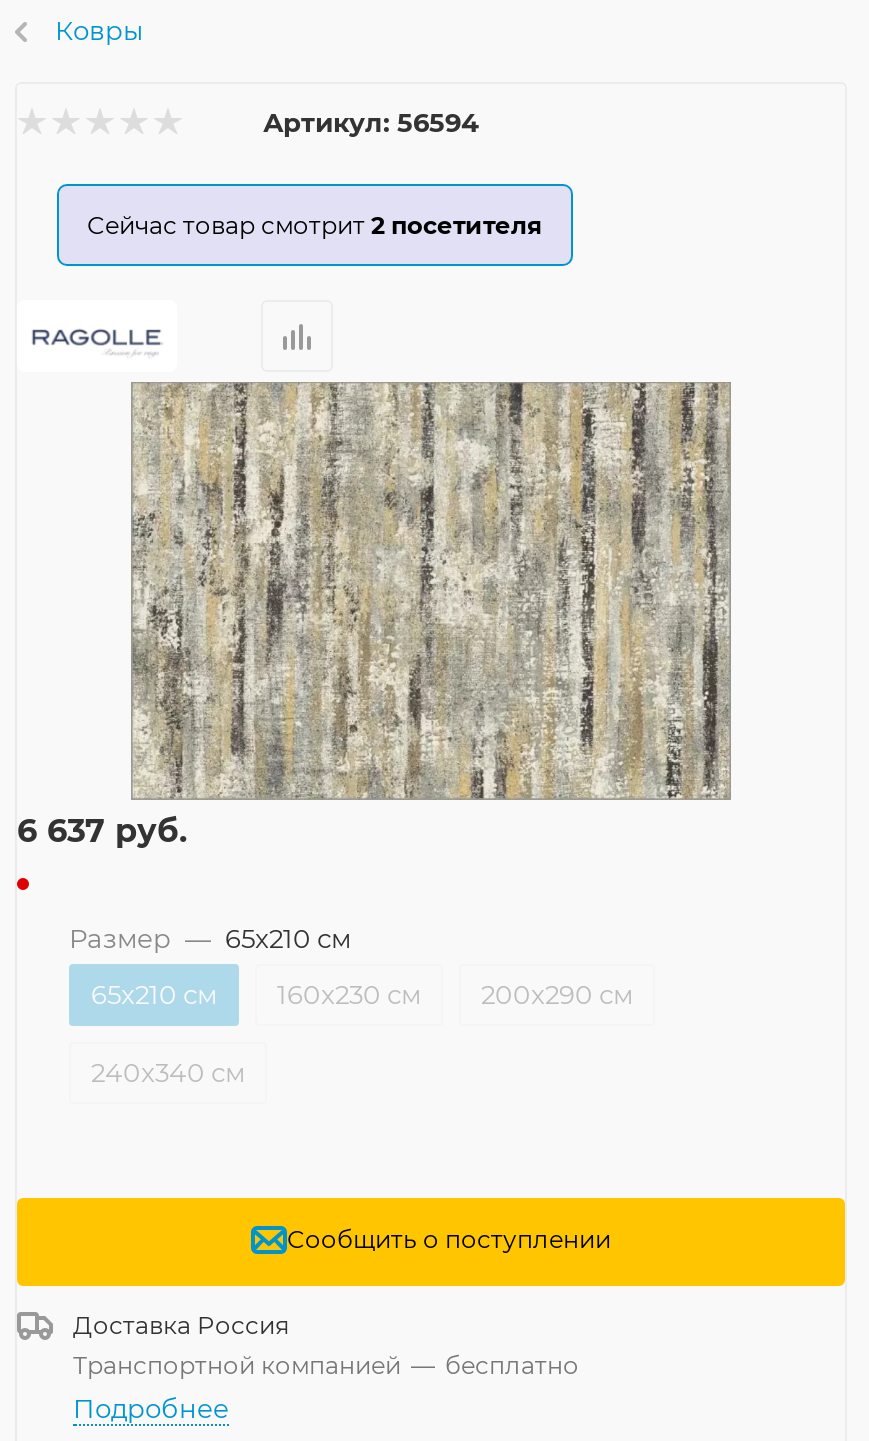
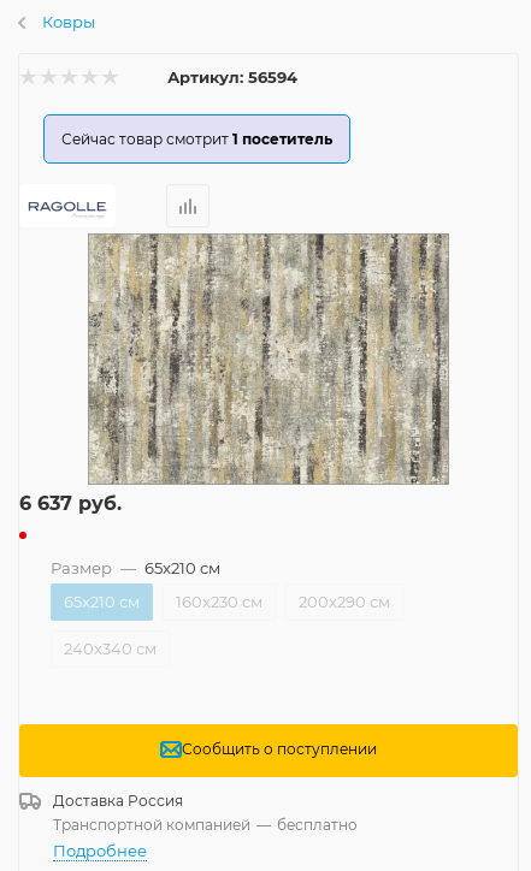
[87,210,543,240] Сейчас товар смотрит 2 посетителя -> [61,130,332,148] Сейчас товар смотрит 1 посетитель

